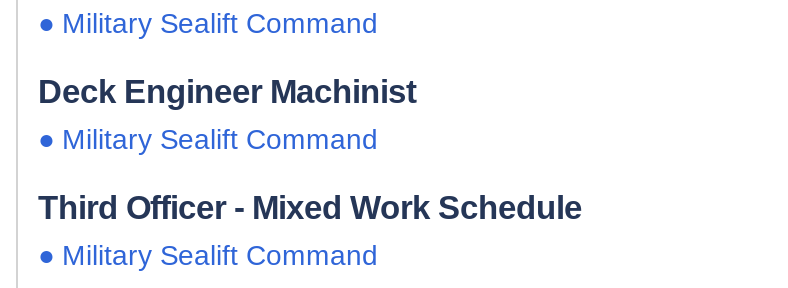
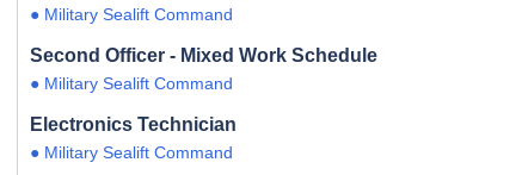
[38,73,416,109] Deck Engineer Machinist -> [30,44,377,65] Second Officer - Mixed Work Schedule
[38,189,582,225] Third Officer - Mixed Work Schedule -> [30,113,237,134] Electronics Technician

